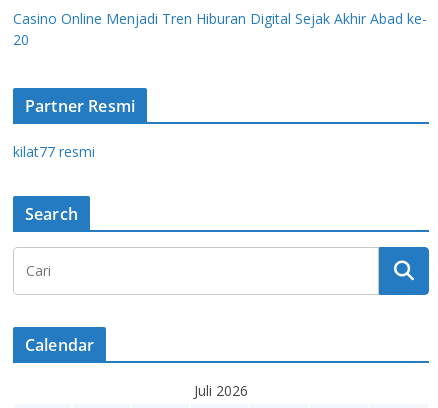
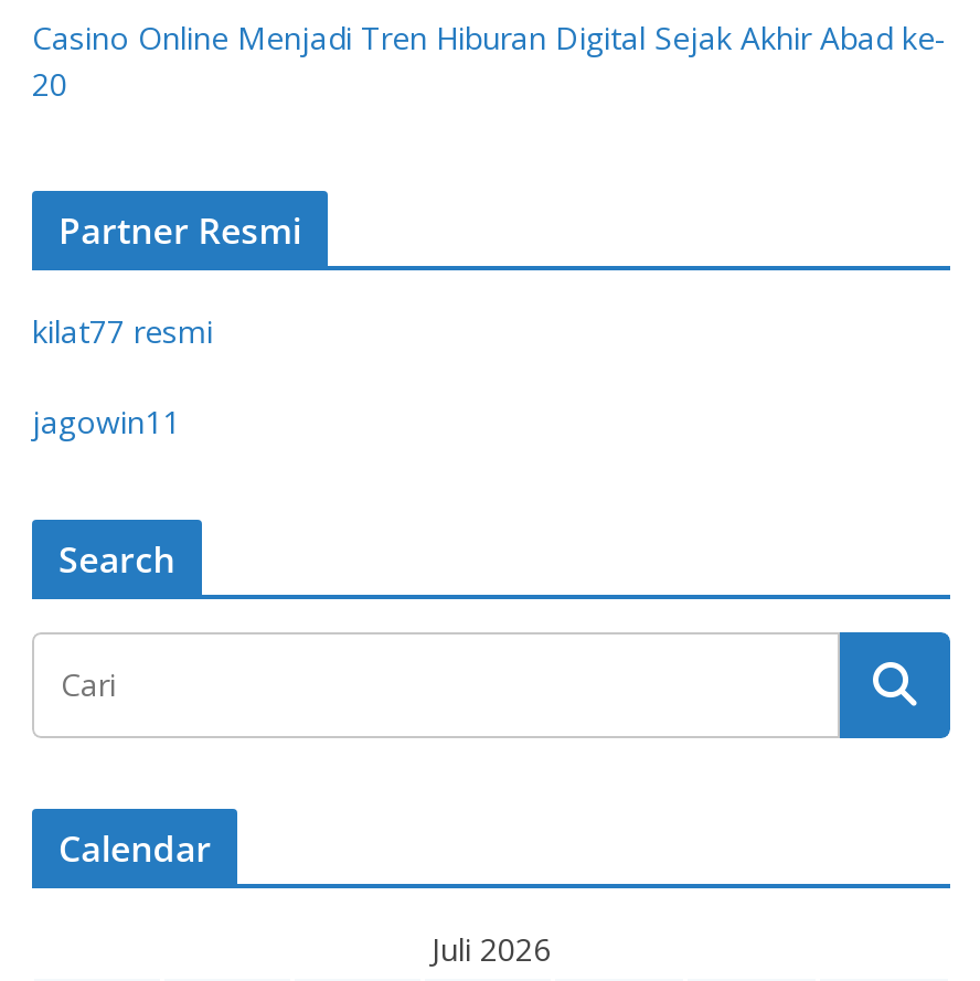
none -> [32,401,180,442] jagowin11

